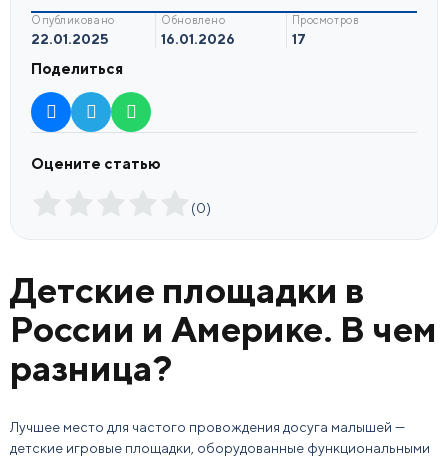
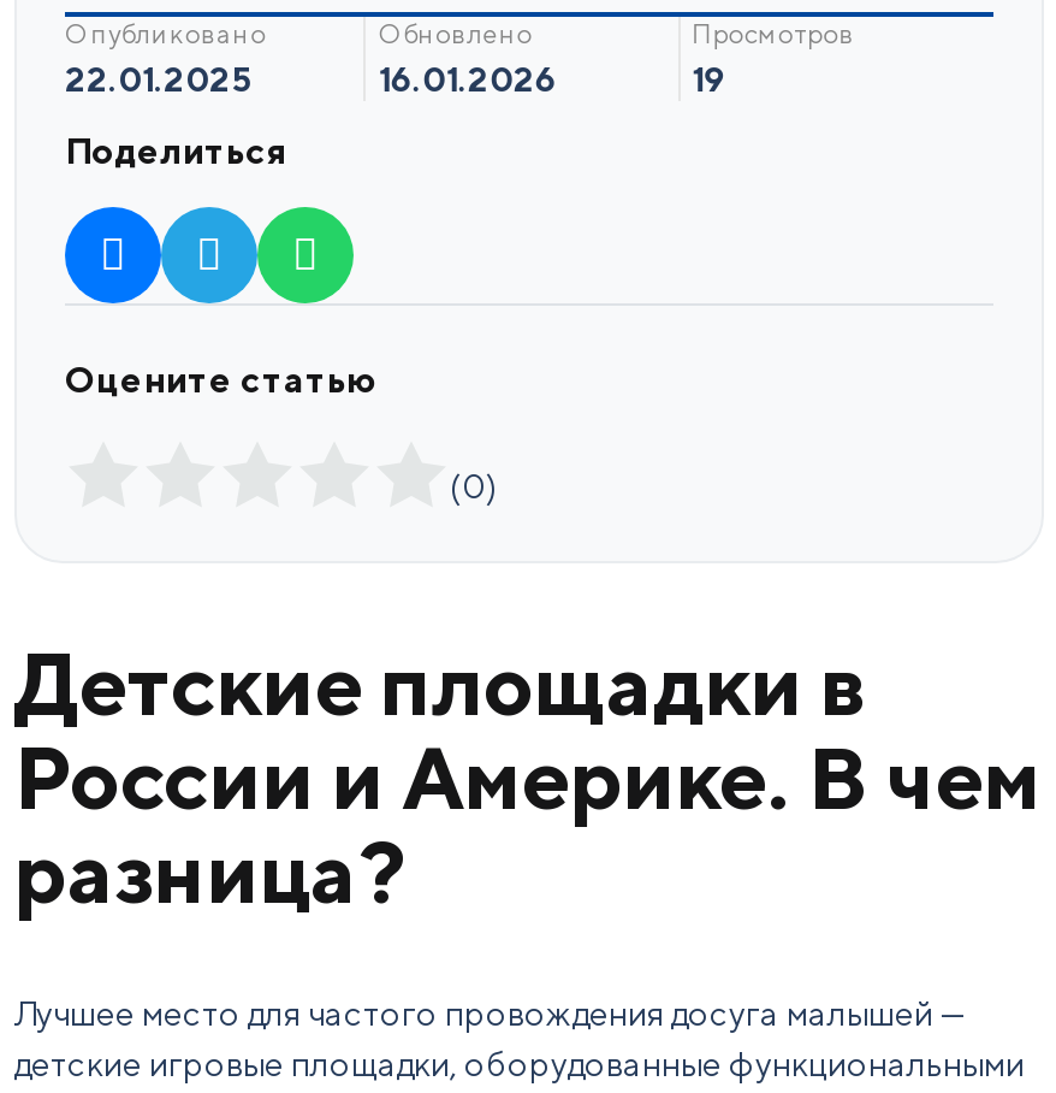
[292,31,306,47] 17 -> [692,60,726,99] 19

